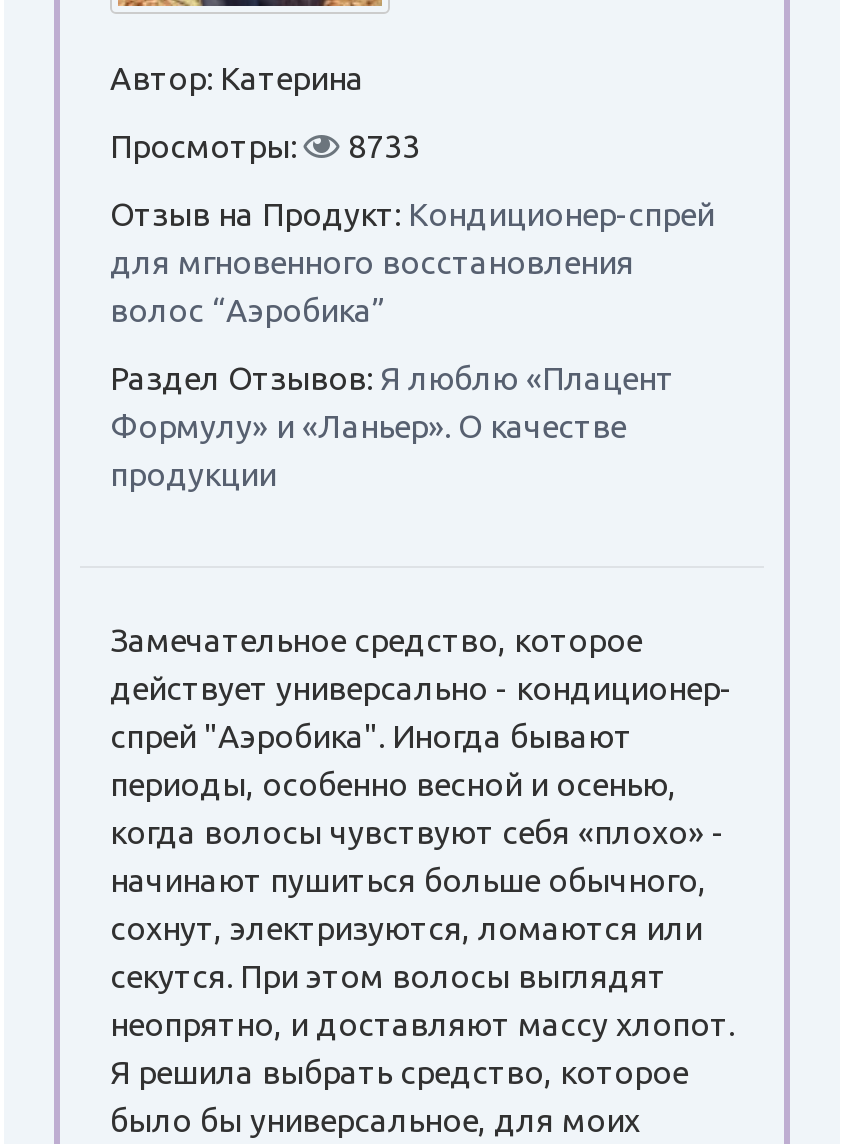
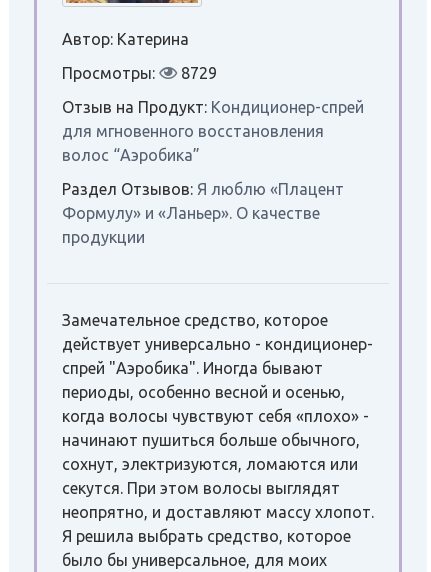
[110,128,420,164] Просмотры: 8733 -> [62,64,217,82] Просмотры: 8729

